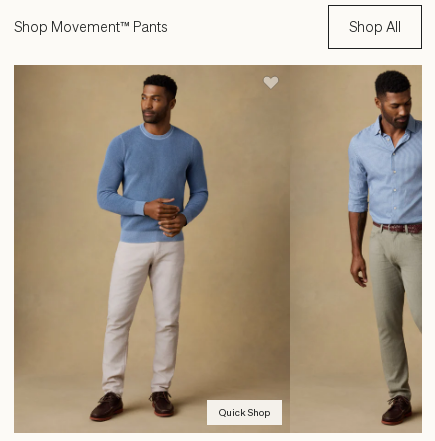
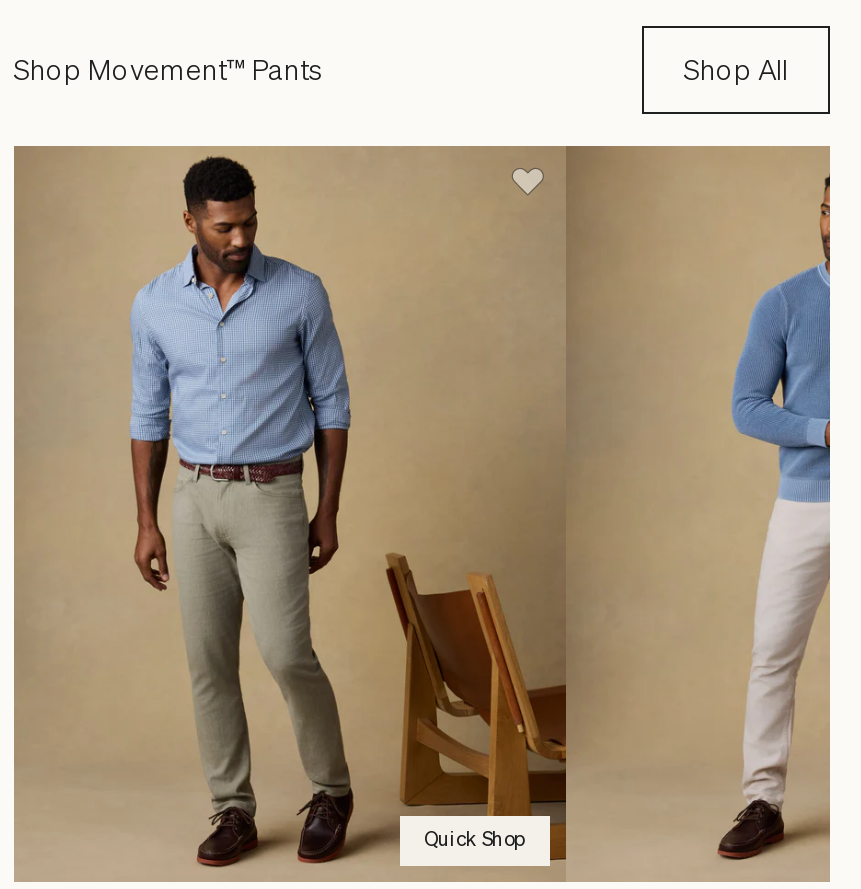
[72,71,289,426] [image] -> [128,155,566,869] [image]
[347,70,423,426] [image] -> [682,157,832,865] [image]

